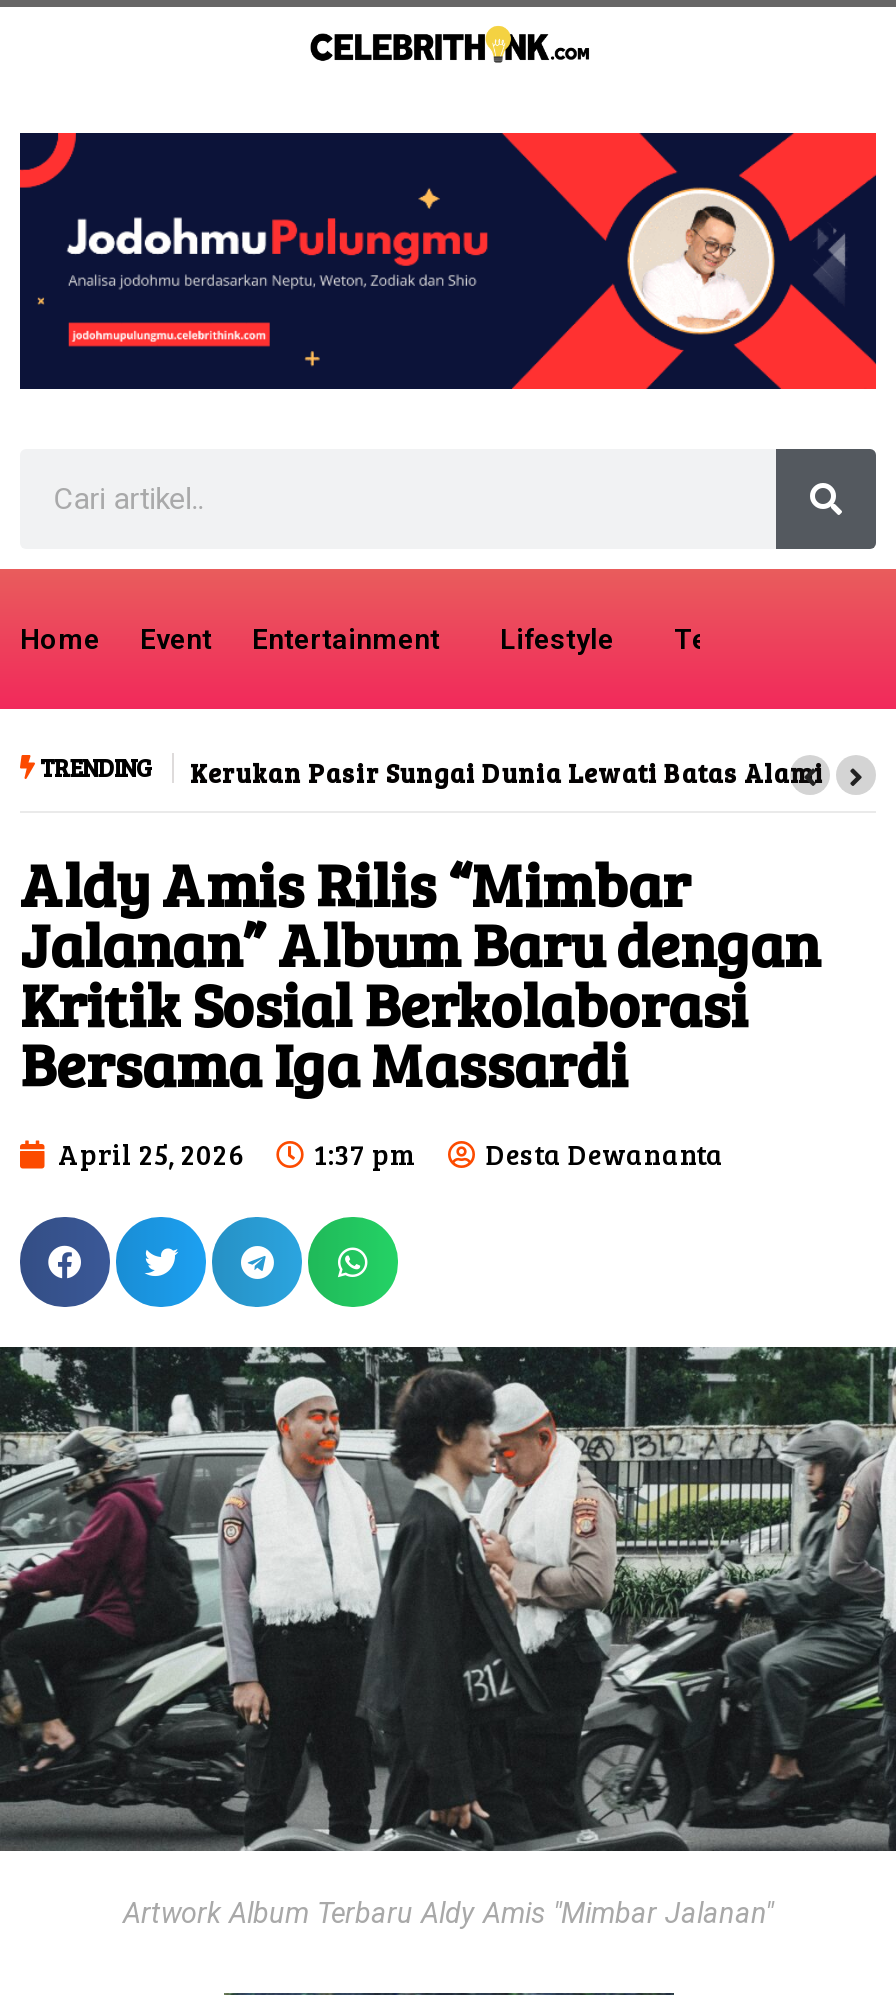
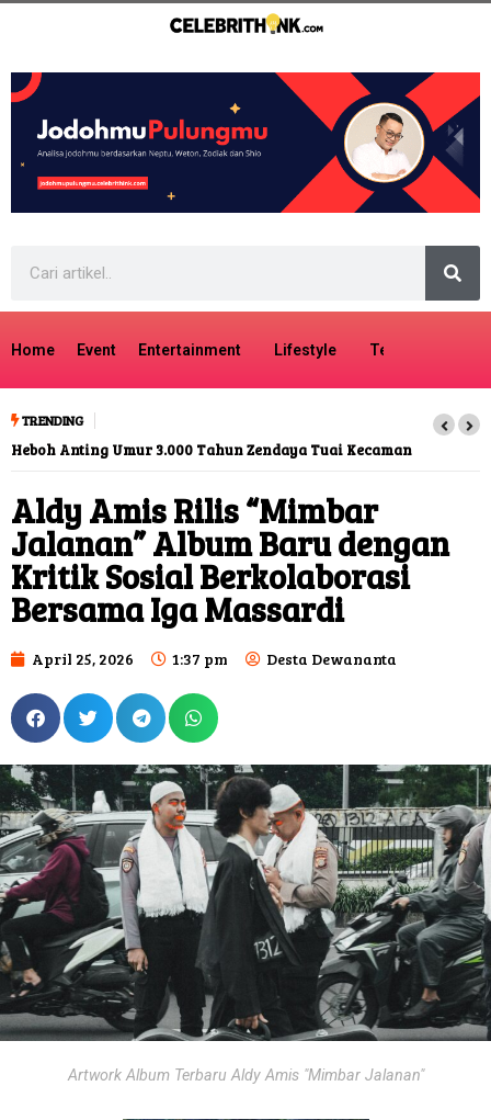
[190,755,824,791] Kerukan Pasir Sungai Dunia Lewati Batas Alami -> [11,440,412,460] Heboh Anting Umur 3.000 Tahun Zendaya Tuai Kecaman

